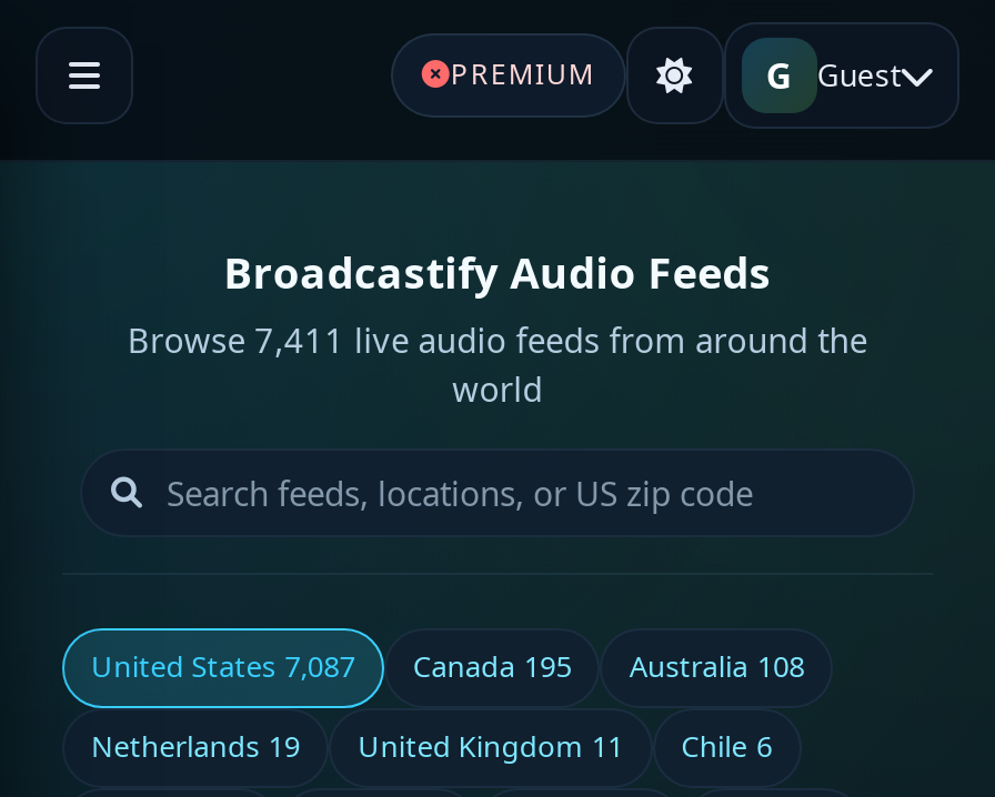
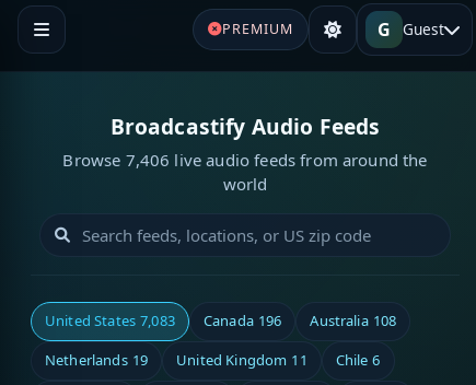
[127,317,868,362] Browse 7,411 live audio feeds from around the -> [63,149,427,171] Browse 7,406 live audio feeds from around the
[91,647,355,687] United States 7,087 -> [45,311,175,331] United States 7,083
[413,647,572,687] Canada 195 -> [203,311,282,331] Canada 196

